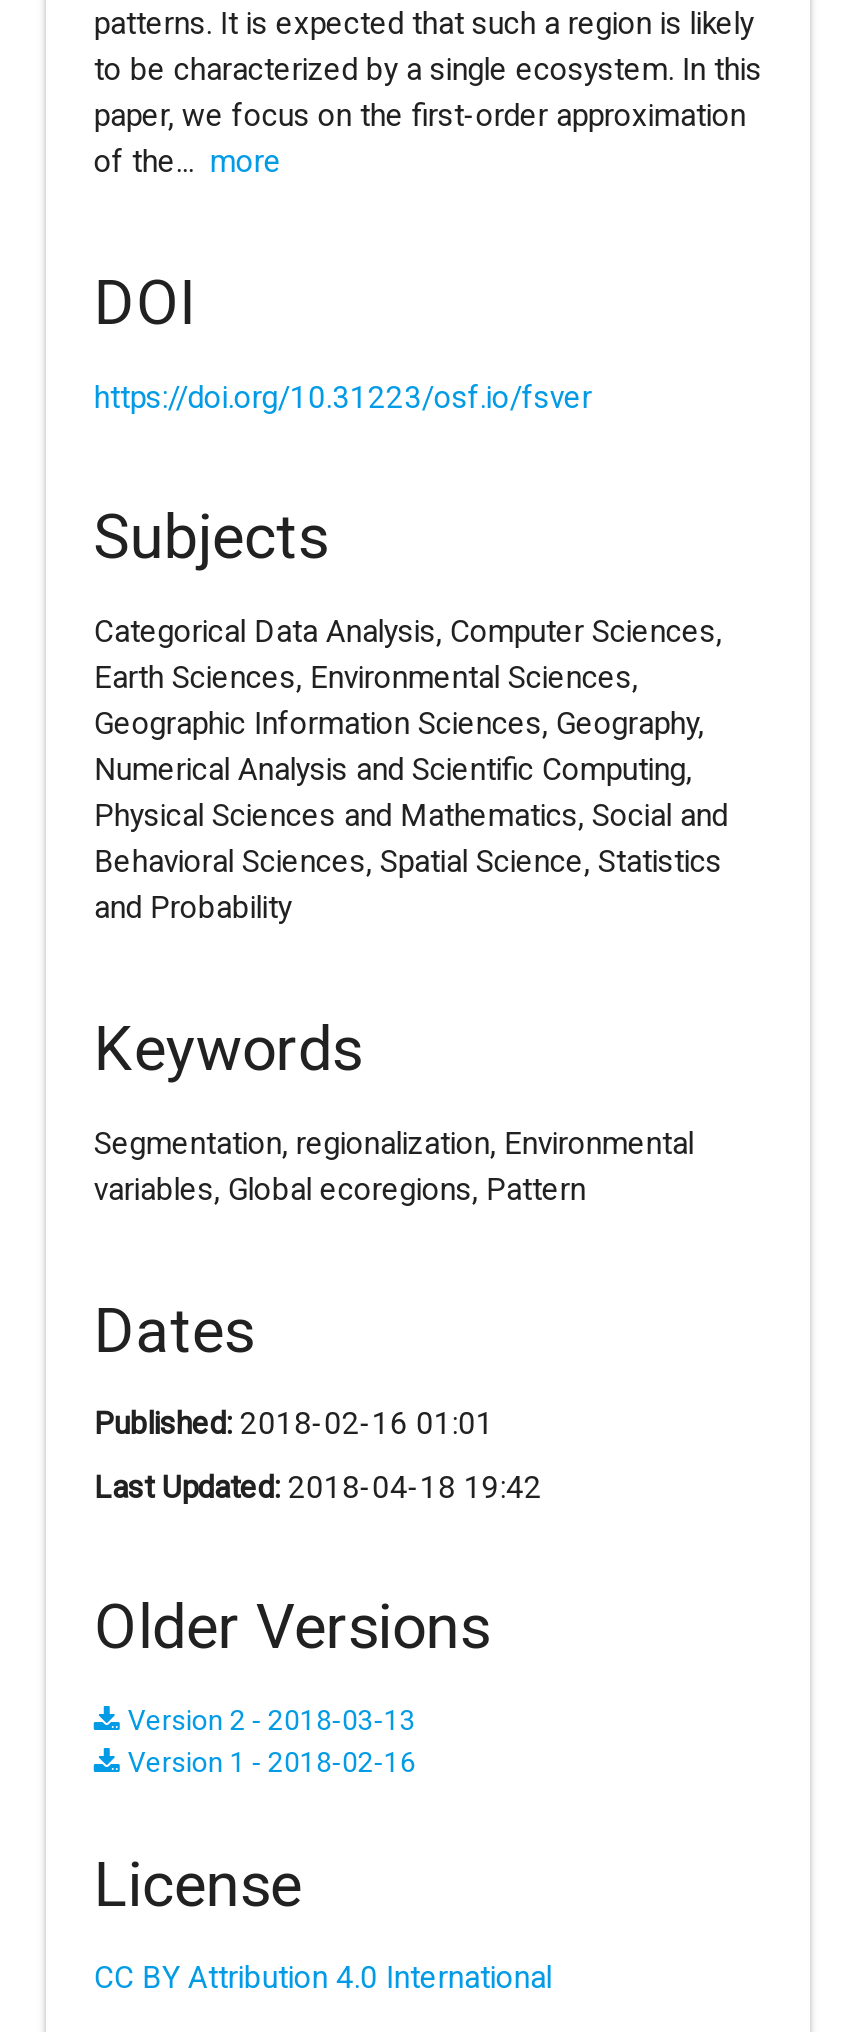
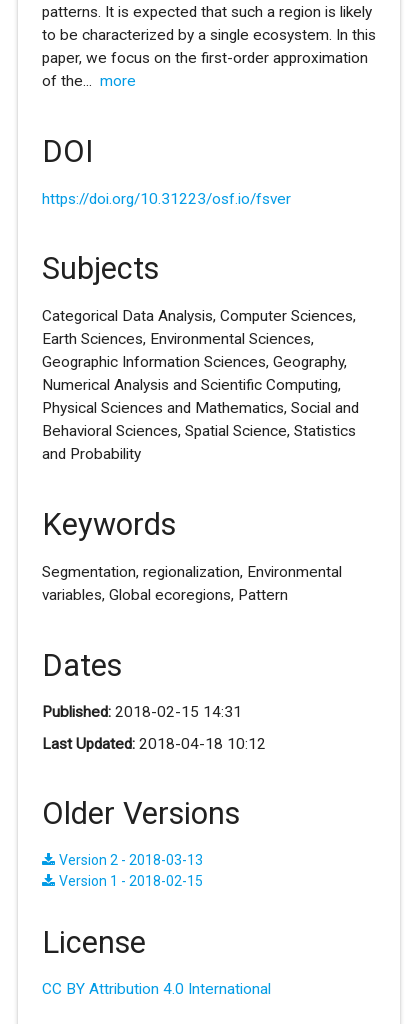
[94,1407,494,1443] Published: 2018-02-16 01:01 -> [42,703,242,721] Published: 2018-02-15 14:31
[94,1470,542,1506] Last Updated: 2018-04-18 19:42 -> [42,735,266,753] Last Updated: 2018-04-18 10:12
[128,1747,416,1779] Version 1 - 2018-02-16 -> [59,873,203,889] Version 1 - 2018-02-15

